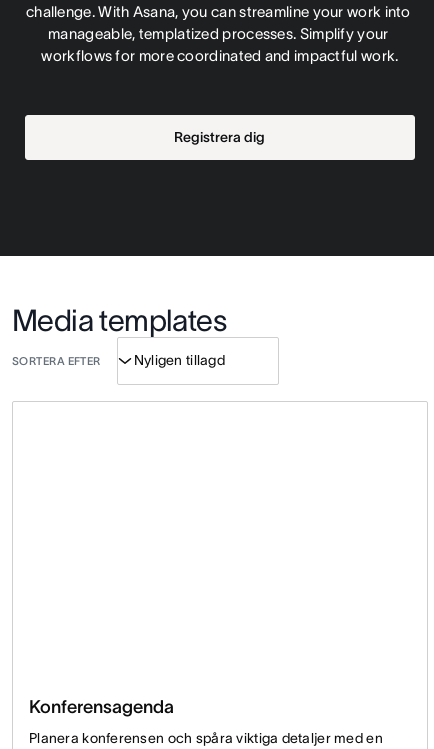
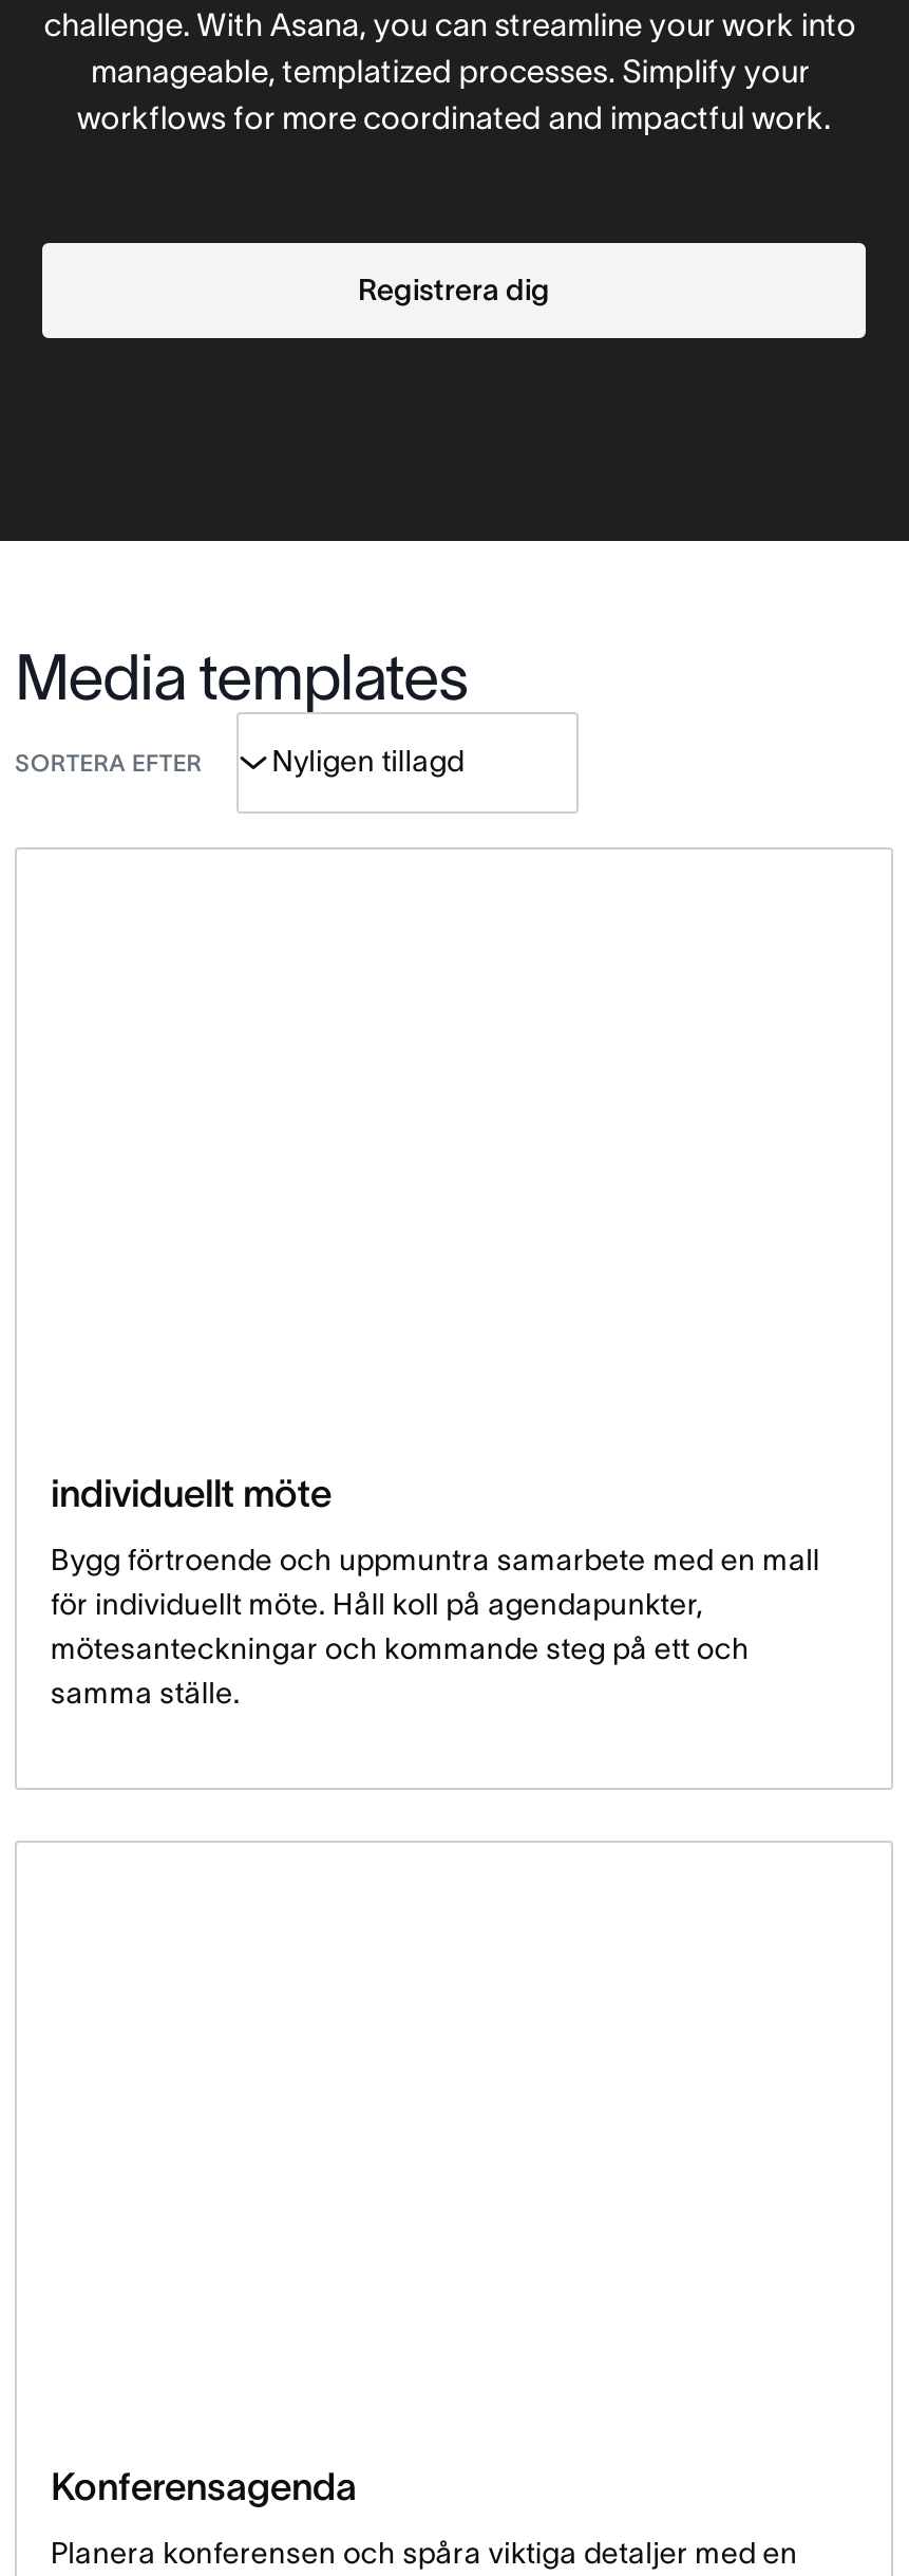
none -> [51,1472,820,1709] individuellt möte | Bygg förtroende och uppmuntra samarbete med en mall | för individuellt möte. Håll koll på agendapunkter, | mötesanteckningar och kommande steg på ett och | samma ställe.

